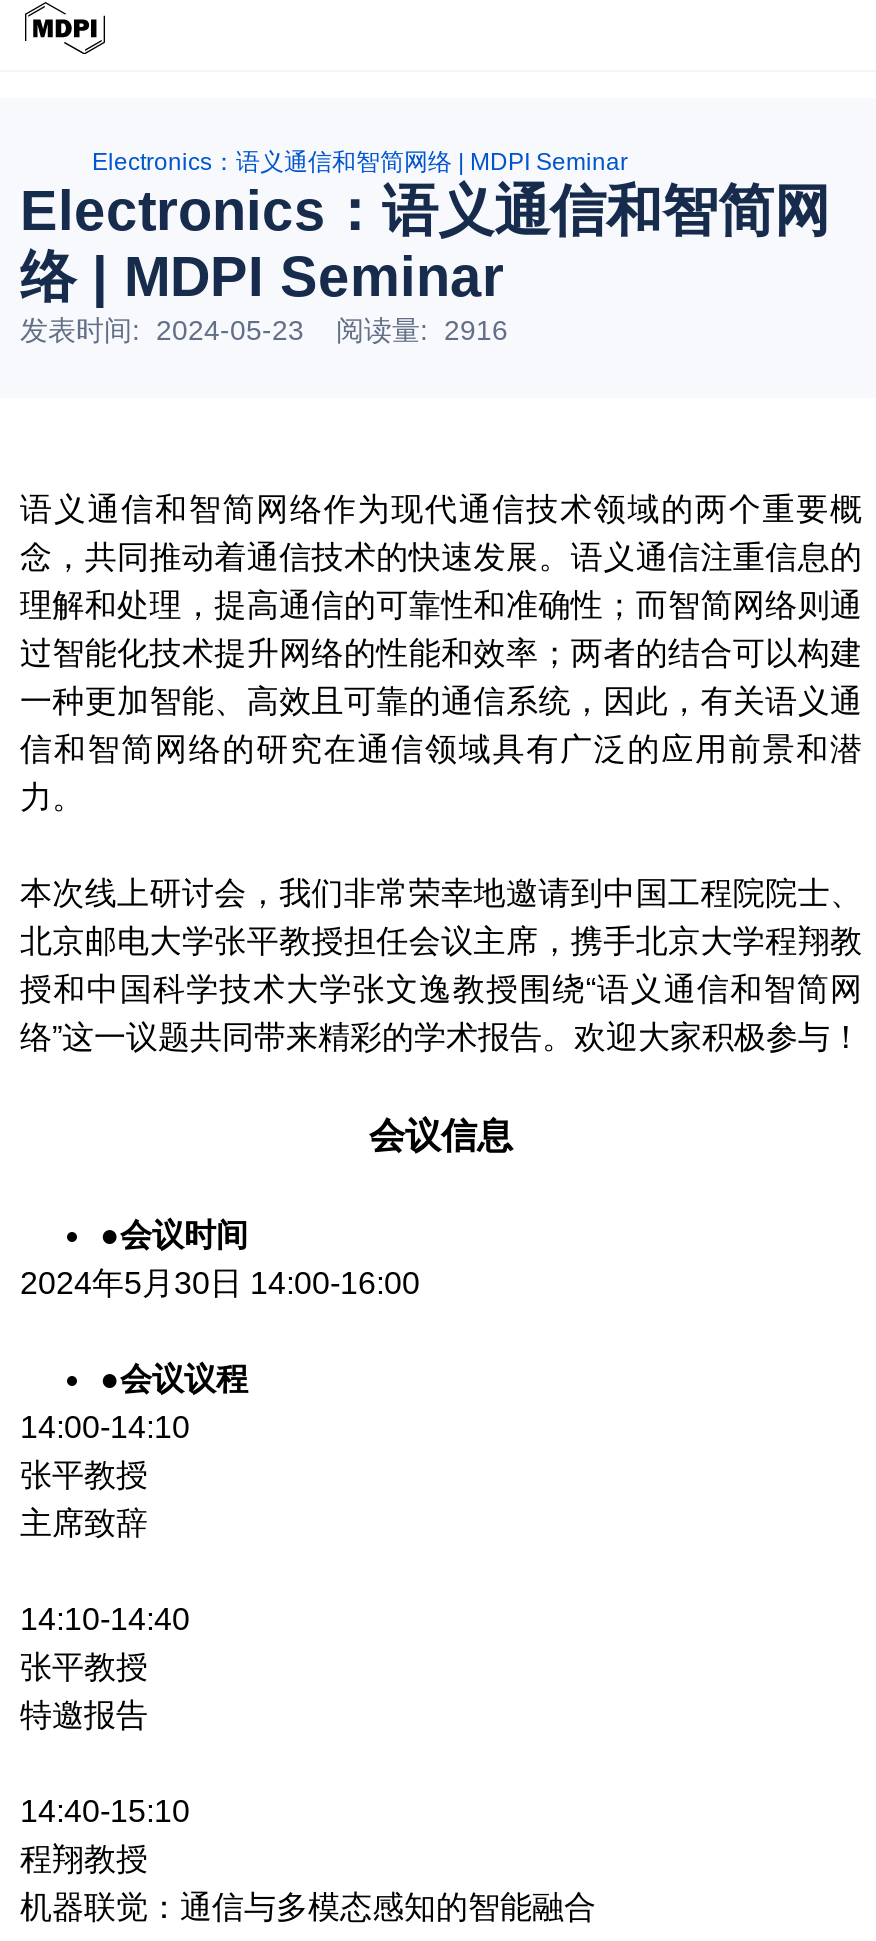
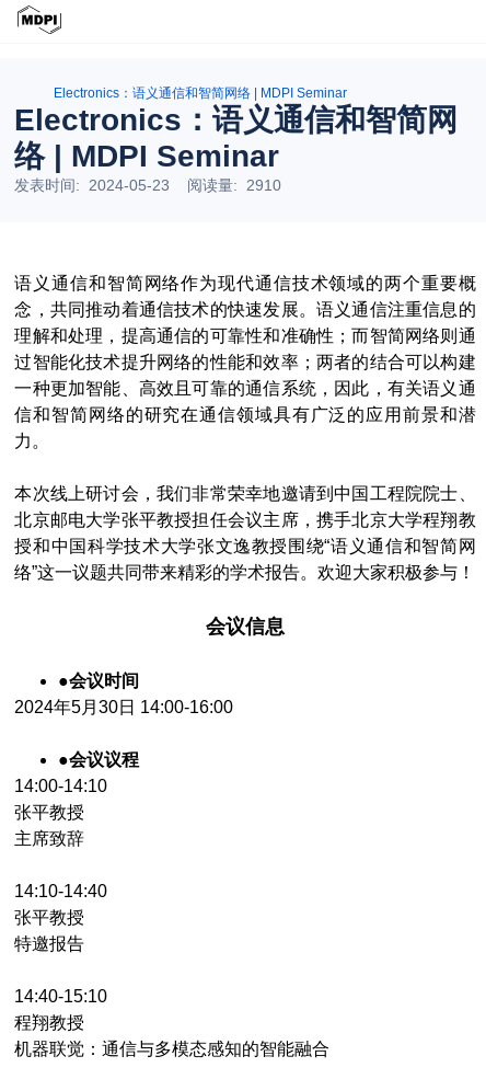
[20,314,508,346] 发表时间: 2024-05-23 阅读量: 2916 -> [15,176,282,194] 发表时间: 2024-05-23 阅读量: 2910

